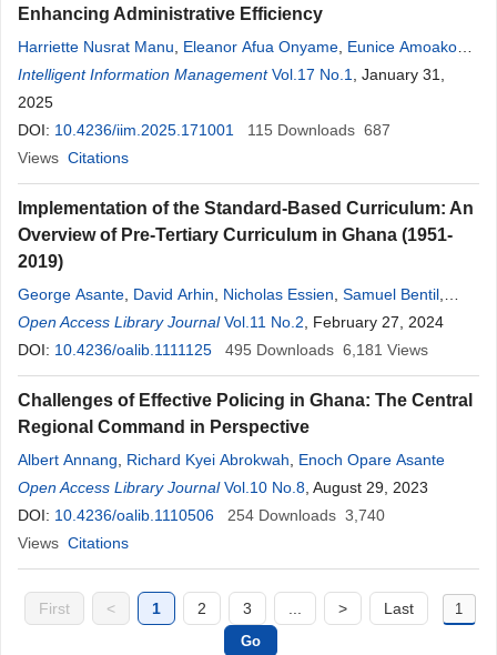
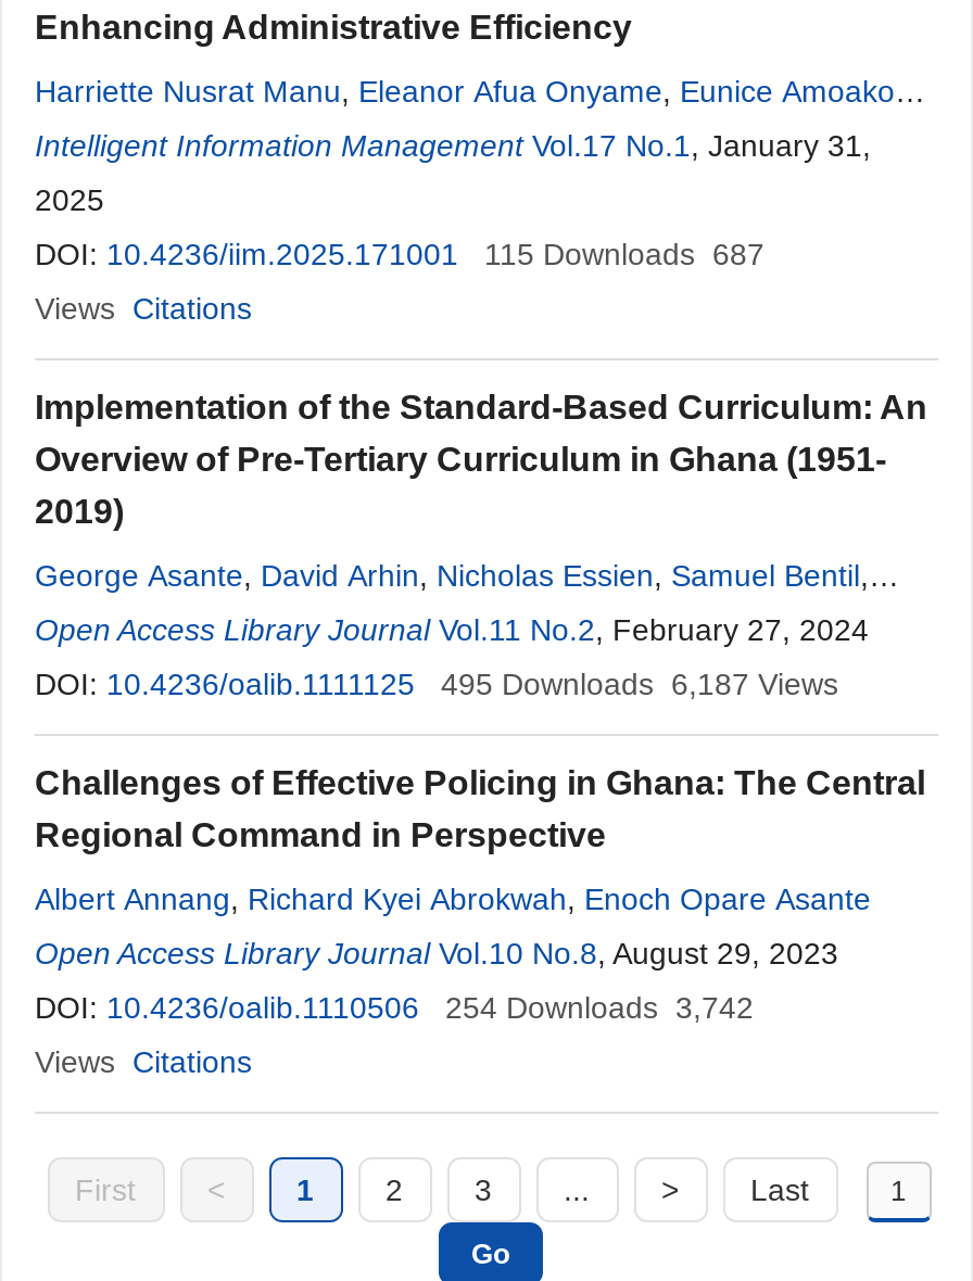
[225,341,428,359] 495 Downloads 6,181 Views -> [441,667,838,701] 495 Downloads 6,187 Views
[18,506,385,524] DOI: 10.4236/oalib.1110506 254 Downloads 3,740 -> [35,990,754,1025] DOI: 10.4236/oalib.1110506 254 Downloads 3,742

